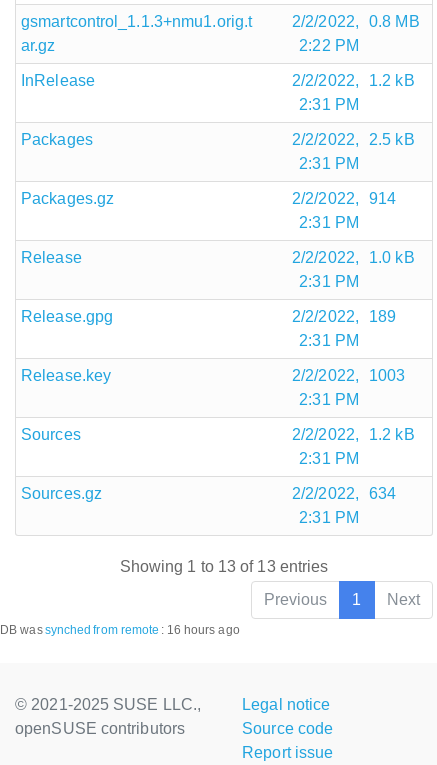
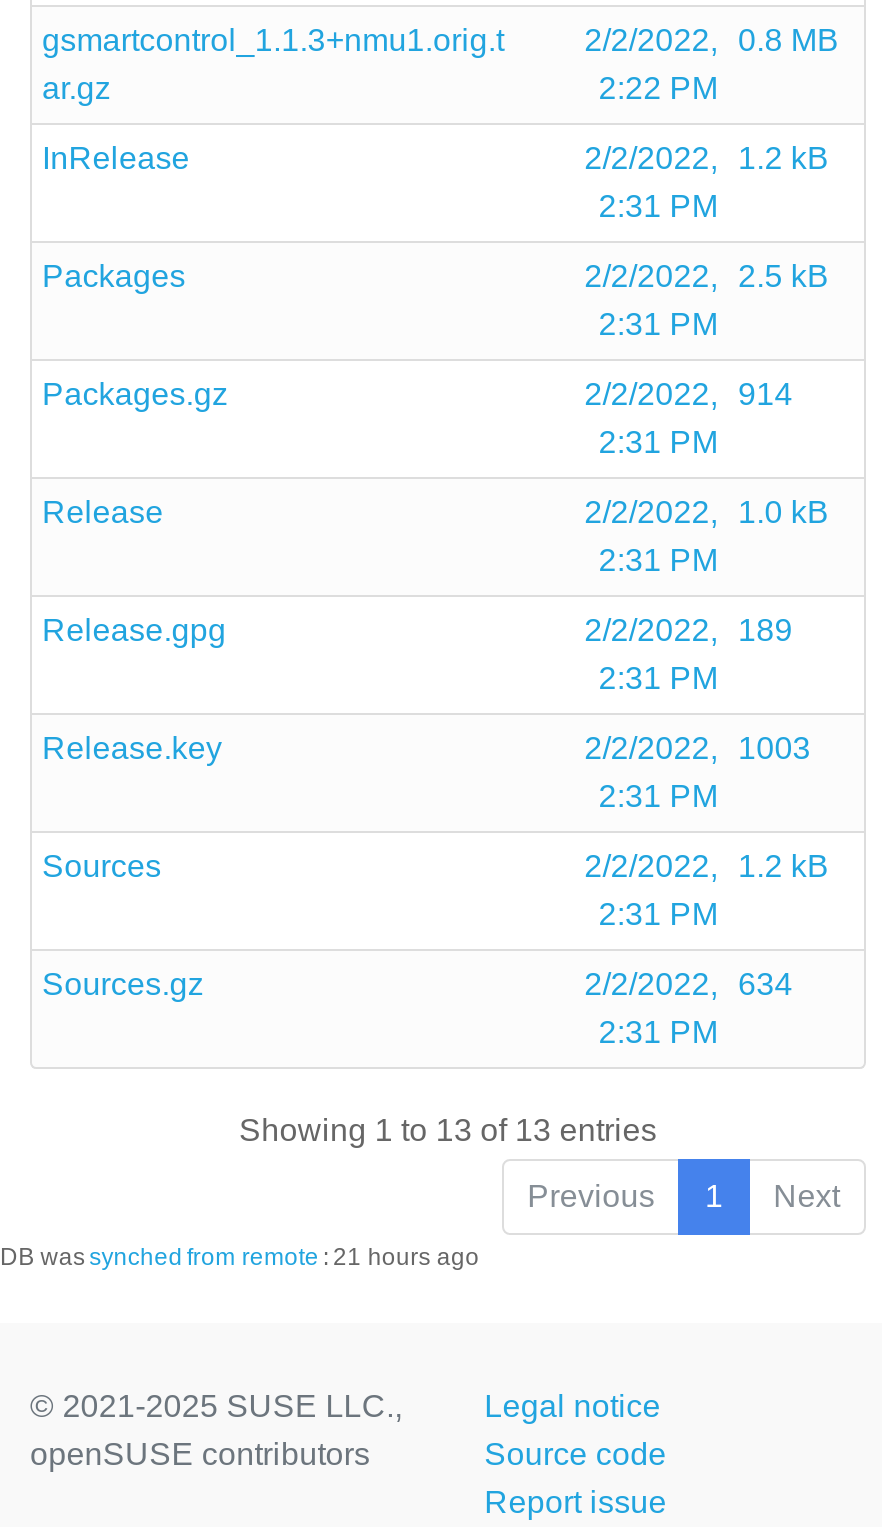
[0,623,240,637] DB was synched from remote : 16 hours ago -> [0,1244,479,1272] DB was synched from remote : 21 hours ago

